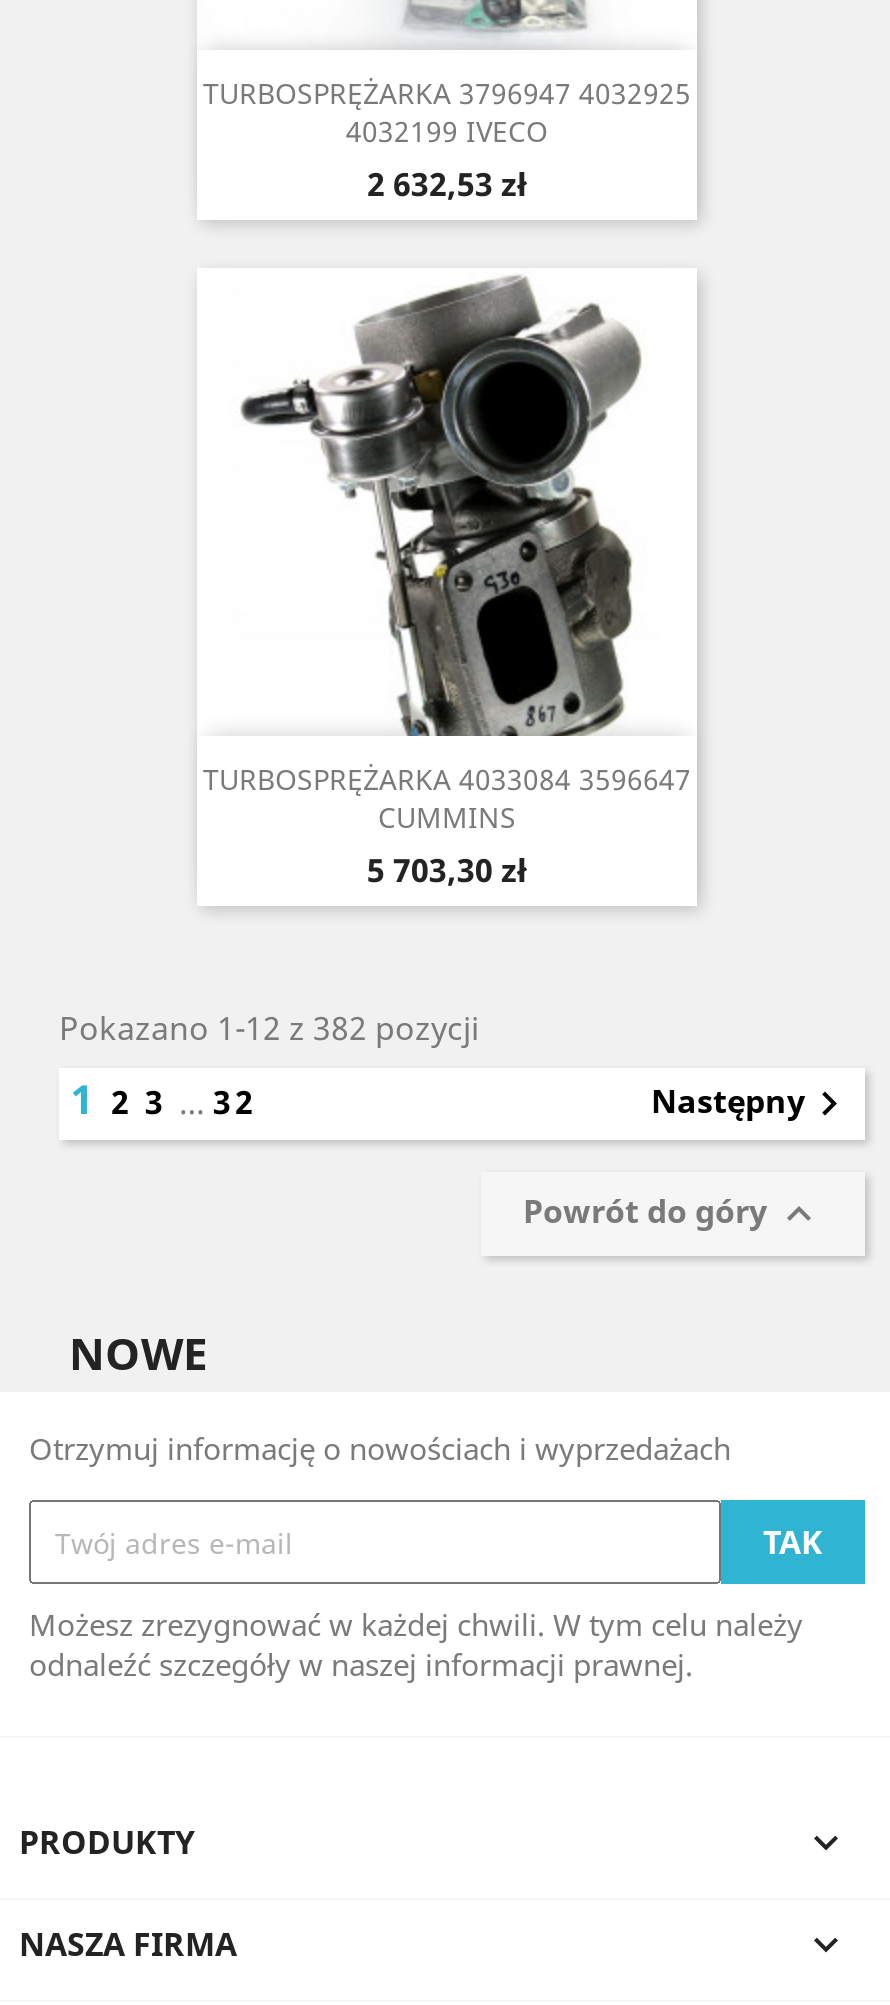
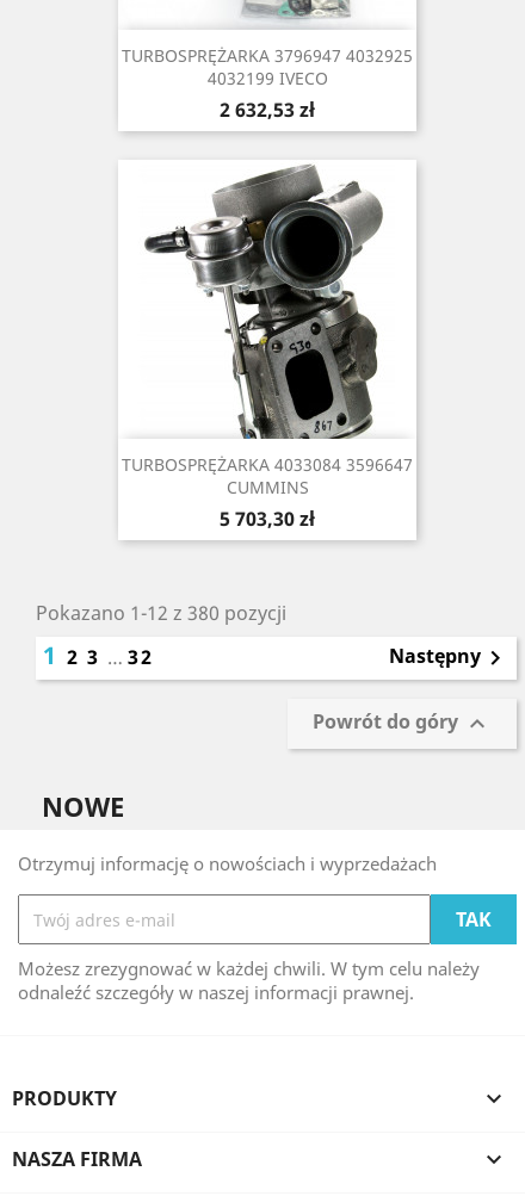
[59,1006,479,1050] Pokazano 1-12 z 382 pozycji -> [36,600,286,626] Pokazano 1-12 z 380 pozycji

